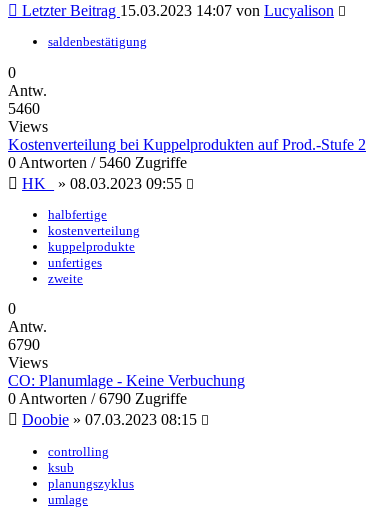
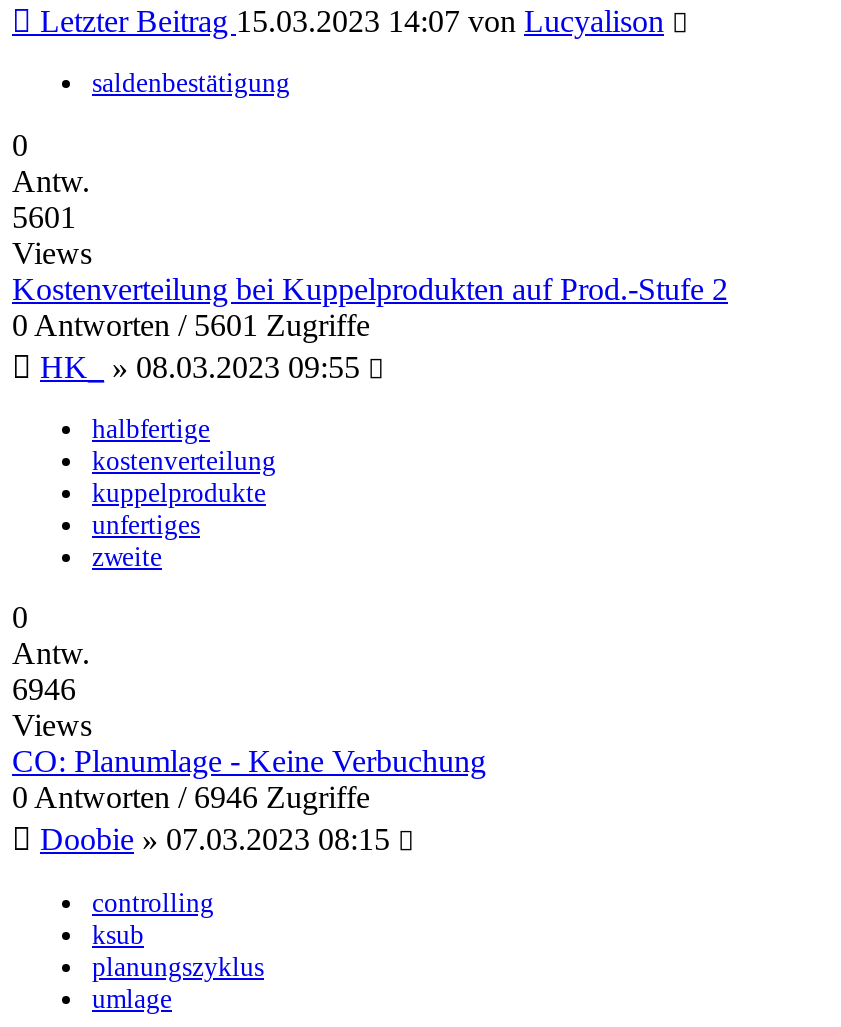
[8,100,40,117] 5460 -> [12,200,76,234] 5601
[8,154,187,171] 0 Antworten / 5460 Zugriffe -> [12,308,370,342] 0 Antworten / 5601 Zugriffe
[8,336,40,353] 6790 -> [12,673,76,707] 6946
[8,390,187,407] 0 Antworten / 6790 Zugriffe -> [12,781,370,815] 0 Antworten / 6946 Zugriffe

